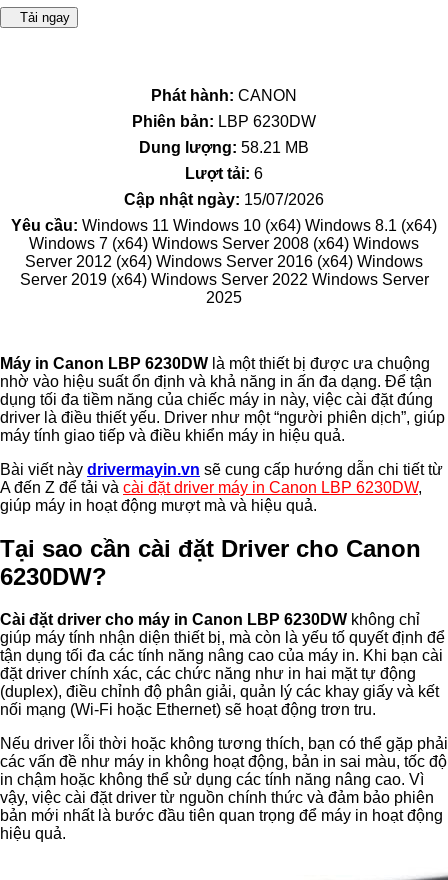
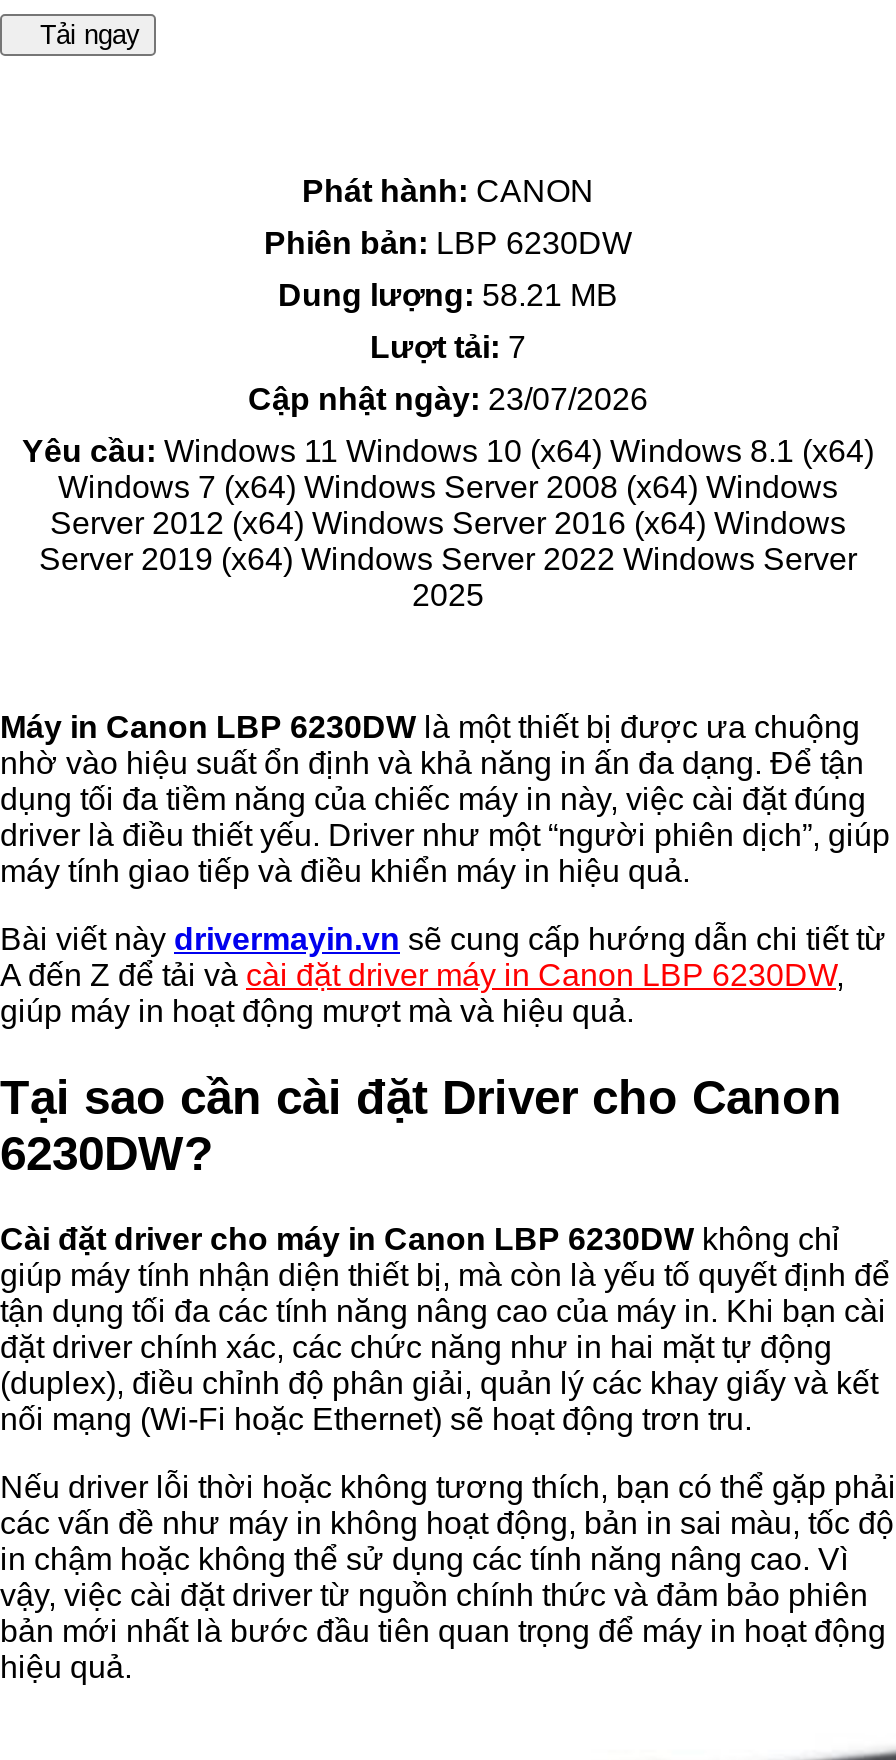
[185,165,263,182] Lượt tải: 6 -> [370,330,526,364] Lượt tải: 7
[124,191,324,208] Cập nhật ngày: 15/07/2026 -> [248,382,648,416] Cập nhật ngày: 23/07/2026

